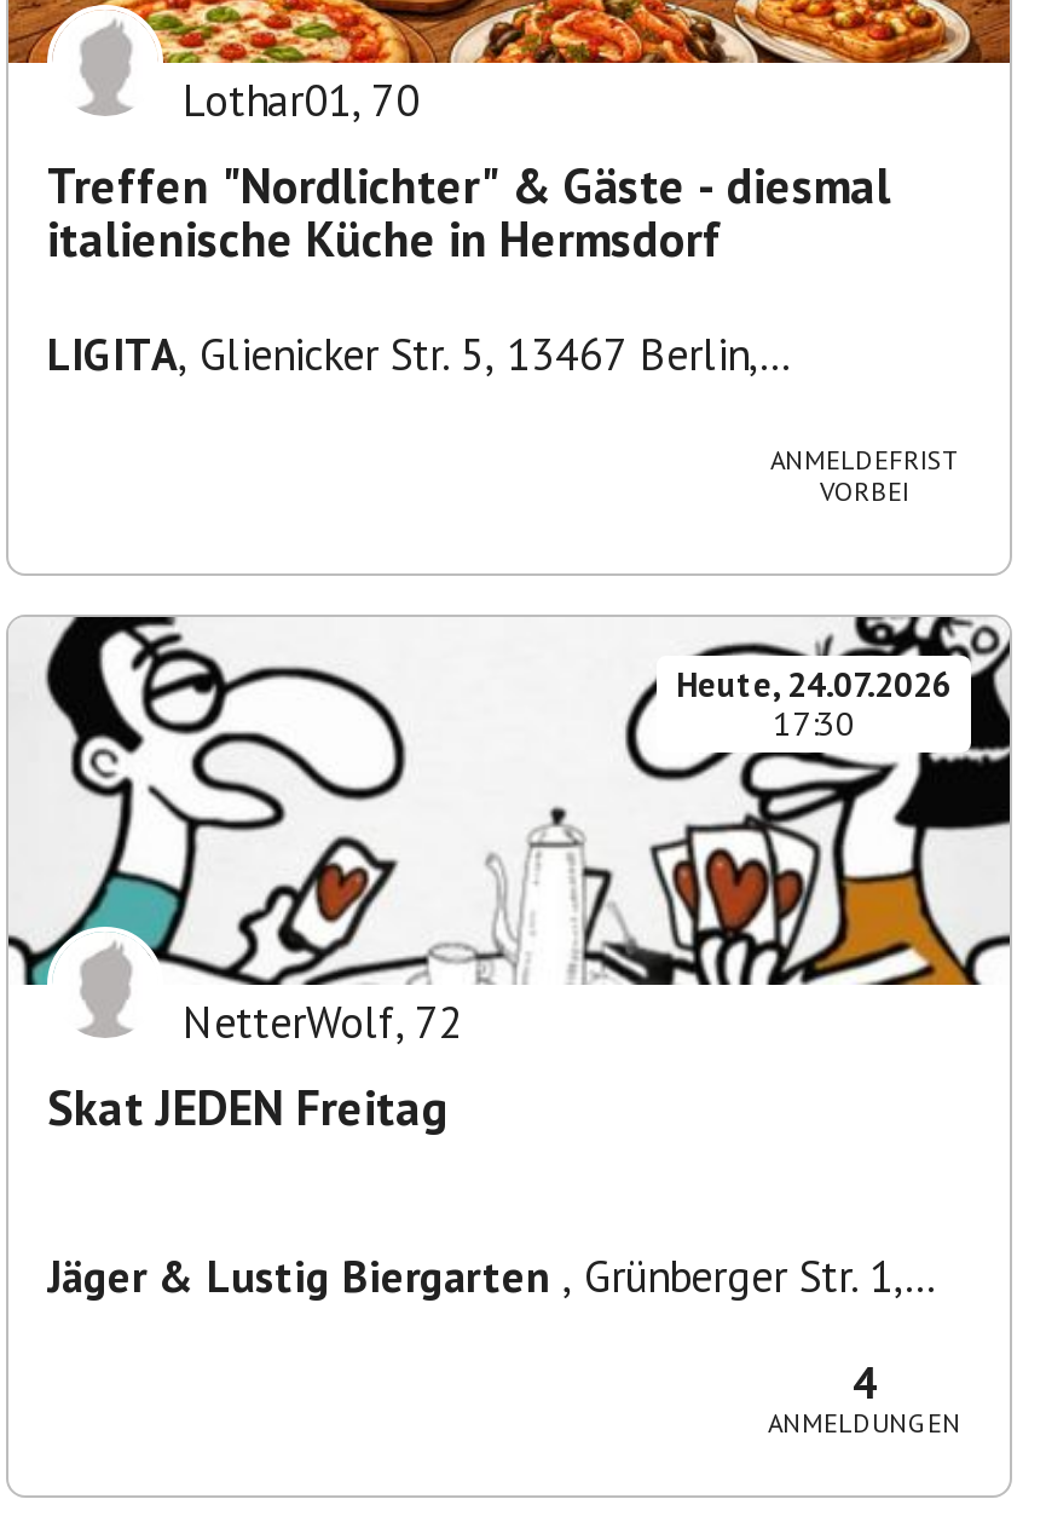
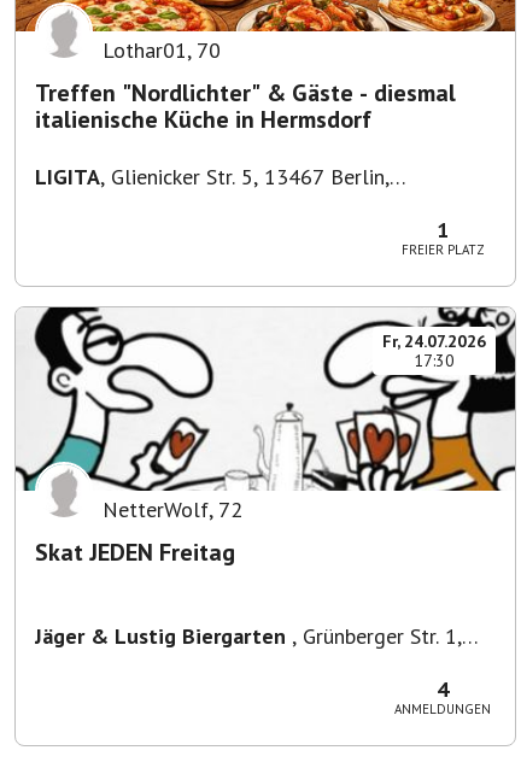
[770,443,959,508] ANMELDEFRIST | VORBEI -> [401,216,484,258] 1 | FREIER PLATZ
[676,663,952,707] Heute, 24.07.2026 -> [382,330,486,352] Fr, 24.07.2026

